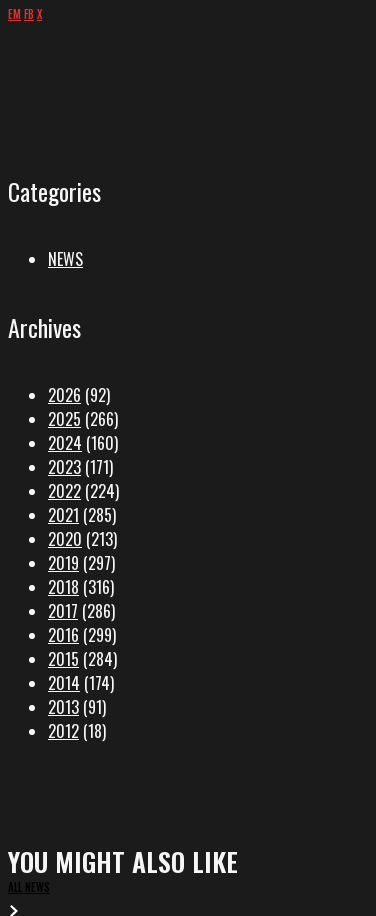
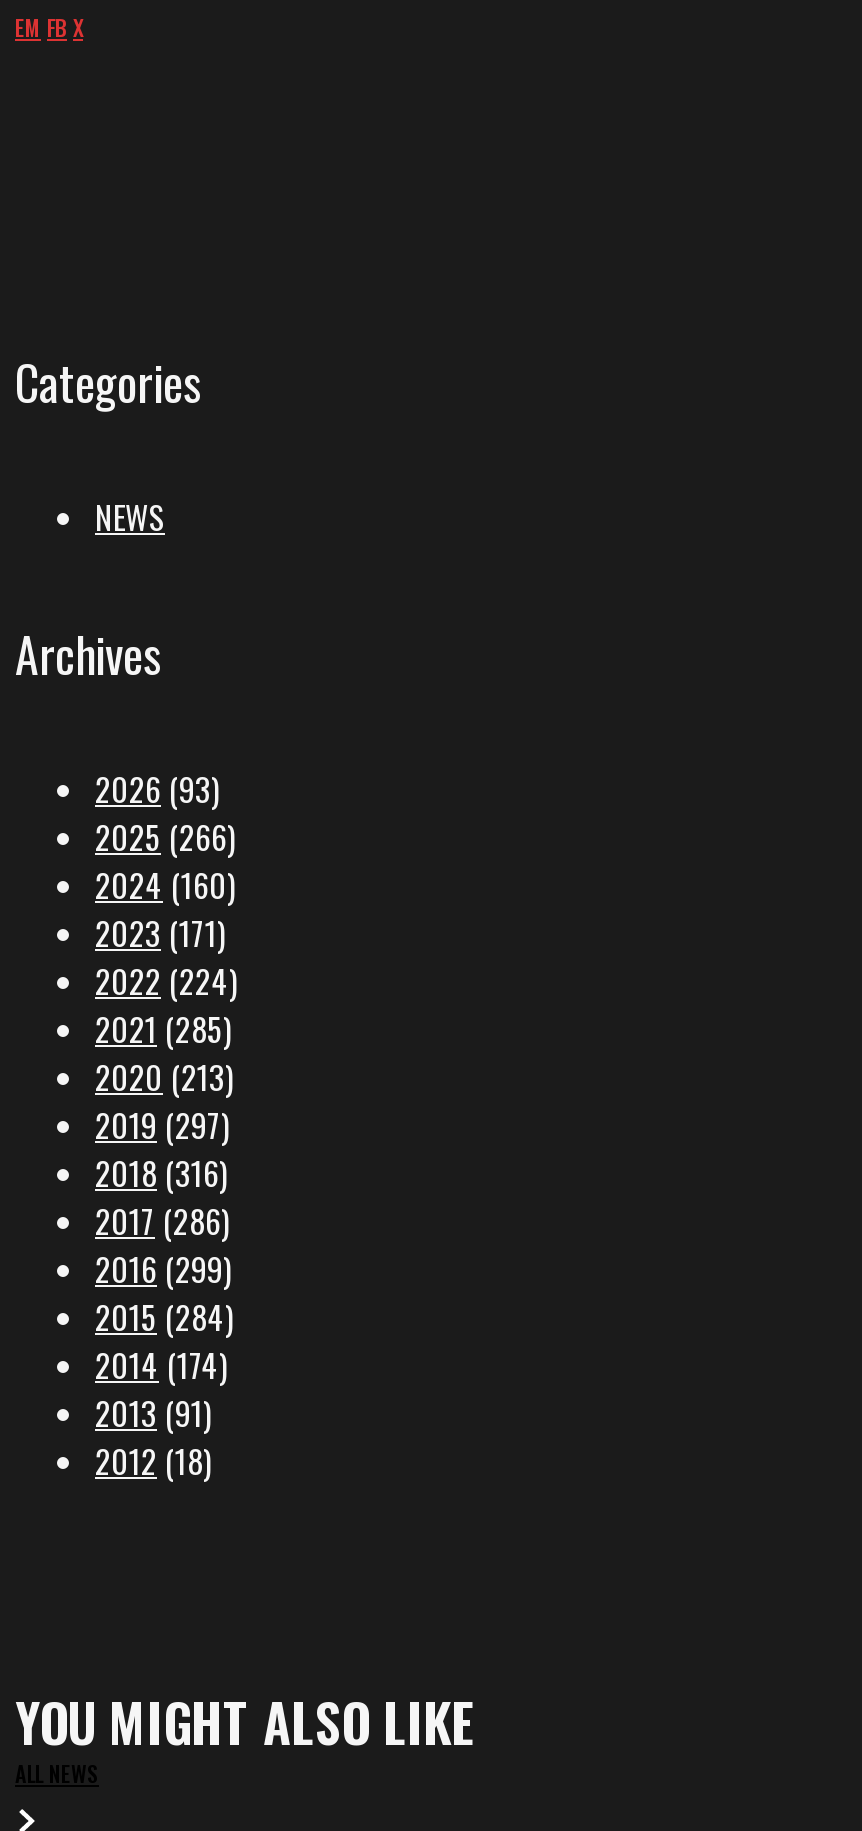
[48,383,110,407] 2026 (92) -> [95,765,219,813] 2026 (93)

